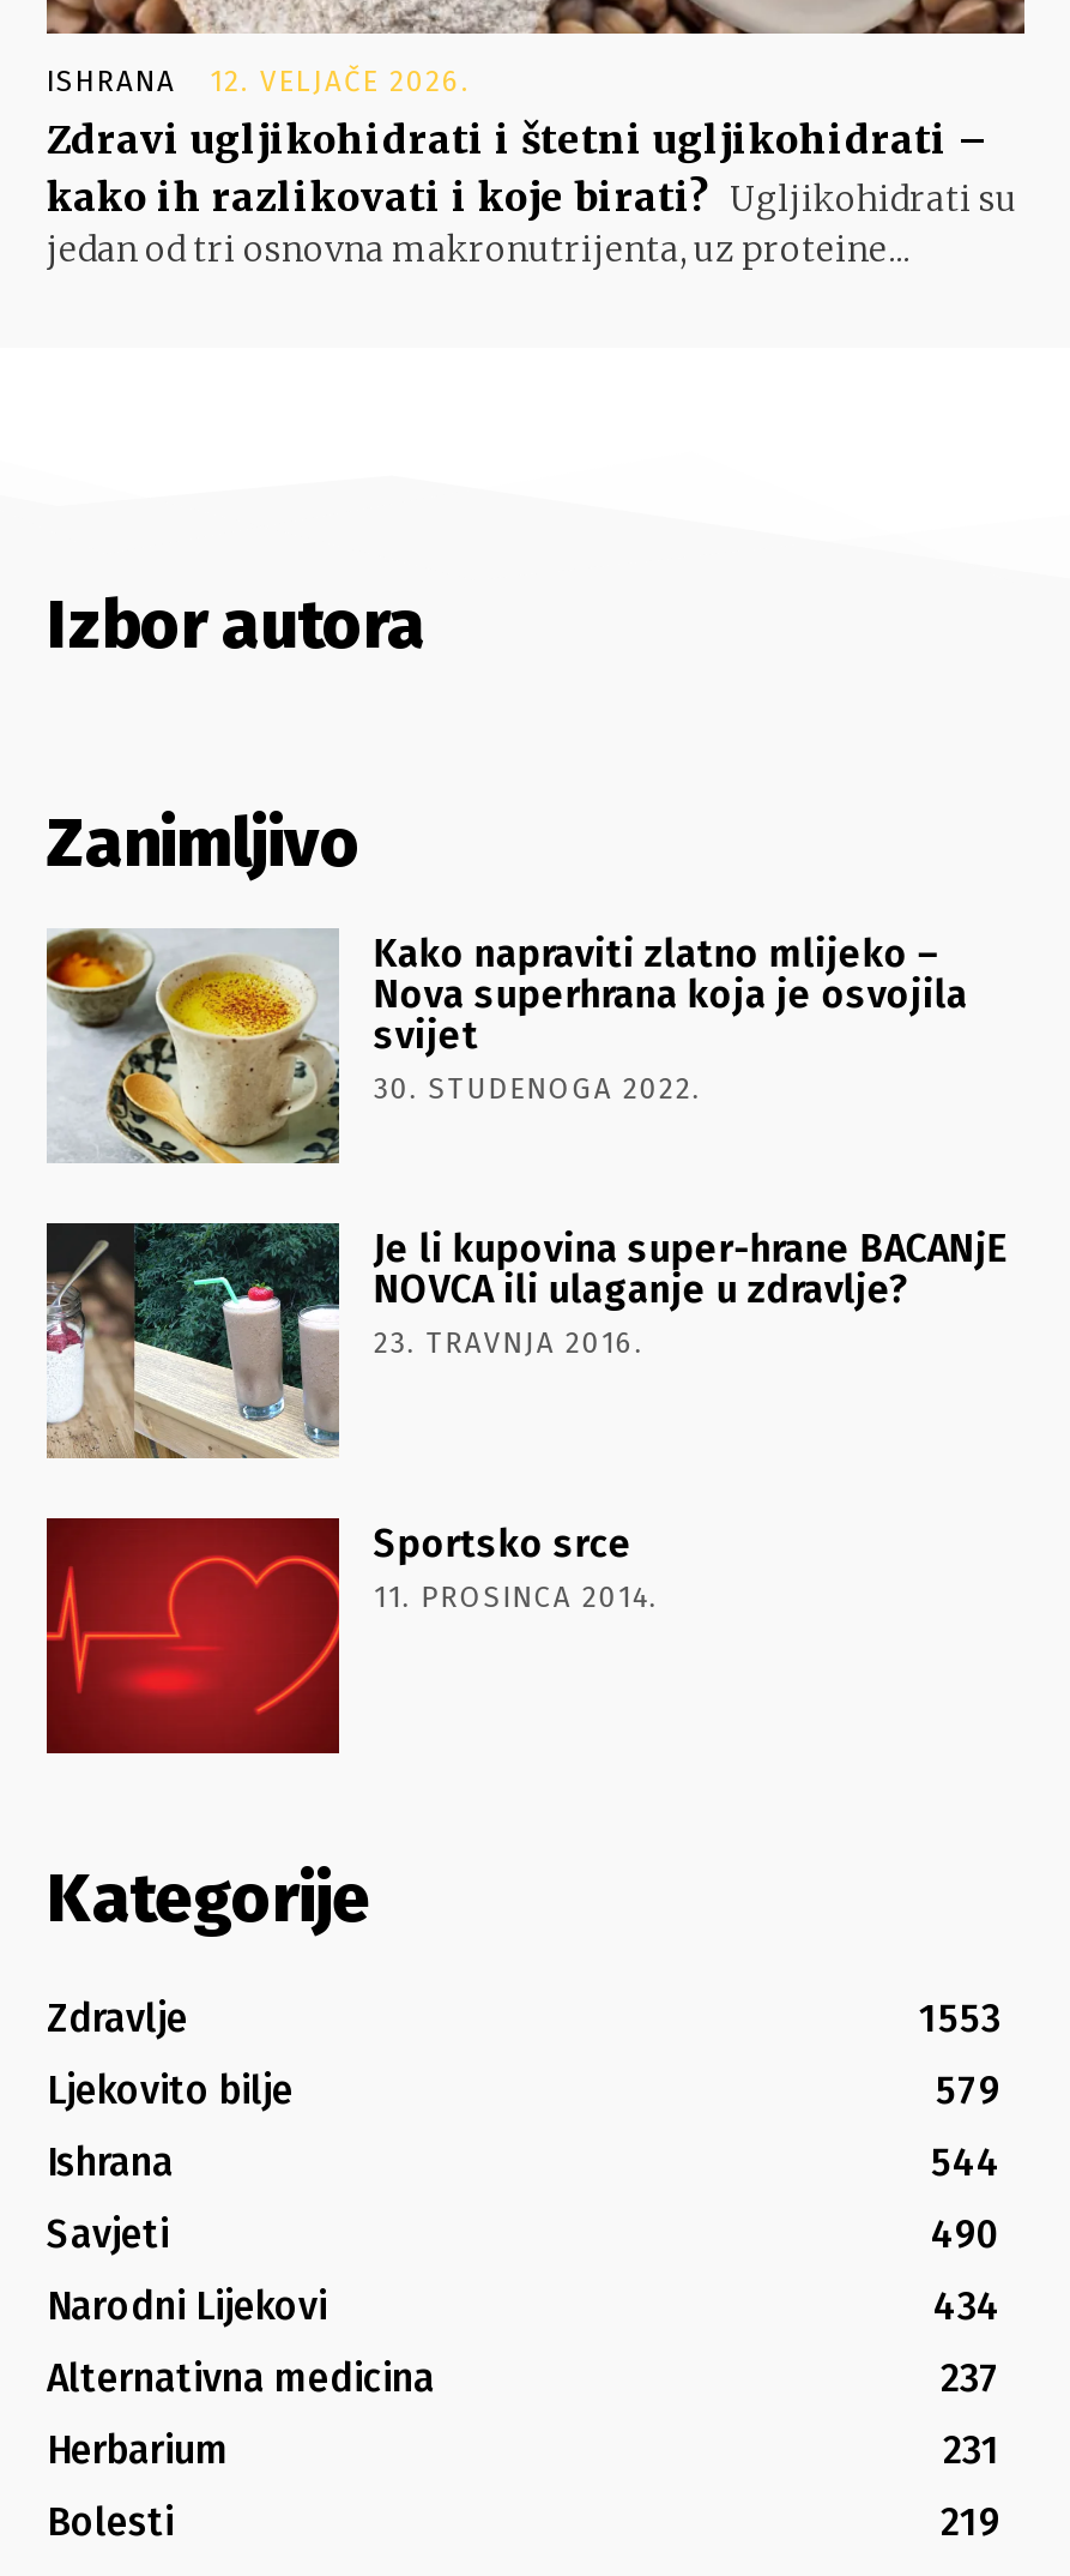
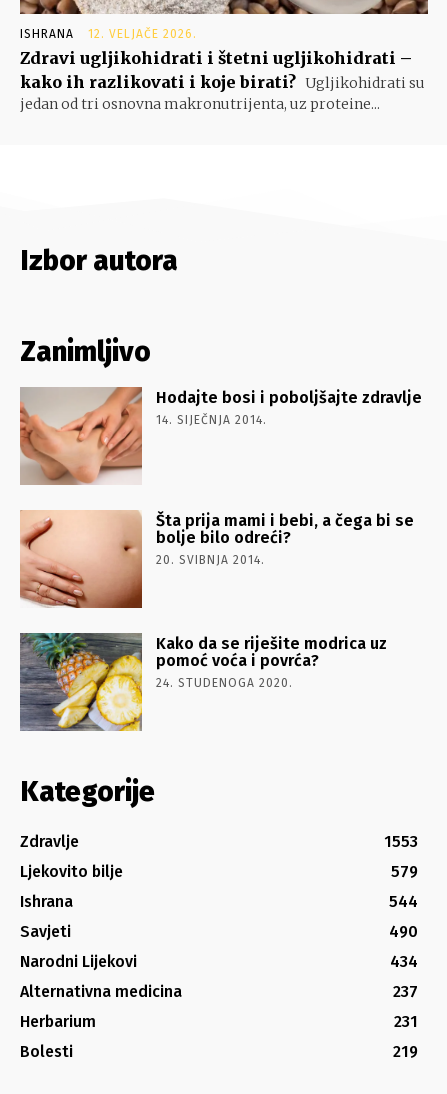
[47,928,968,1166] [image] | Kako napraviti zlatno mlijeko – | Nova superhrana koja je osvojila | svijet | 30. STUDENOGA 2022. -> [19,386,422,485] [image] | Hodajte bosi i poboljšajte zdravlje | 14. SIJEČNJA 2014.
[44,1221,1006,1461] [image] | Je li kupovina super-hrane BACANjE | NOVCA ili ulaganje u zdravlje? | 23. TRAVNJA 2016. -> [19,510,414,609] [image] | Šta prija mami i bebi, a čega bi se | bolje bilo odreći? | 20. SVIBNJA 2014.
[44,1516,659,1756] [image] | Sportsko srce | 11. PROSINCA 2014. -> [19,632,387,732] [image] | Kako da se riješite modrica uz | pomoć voća i povrća? | 24. STUDENOGA 2020.

